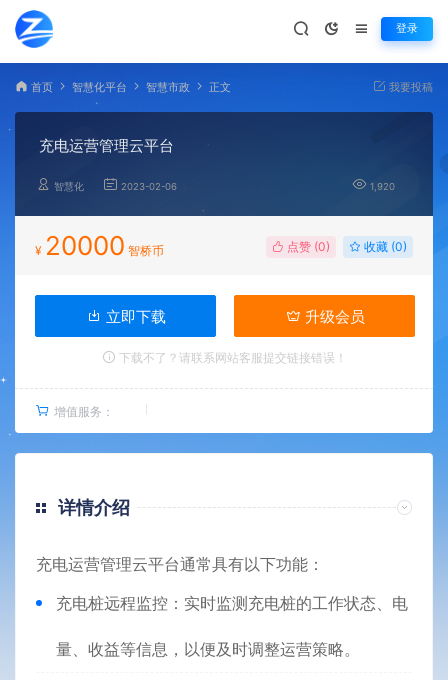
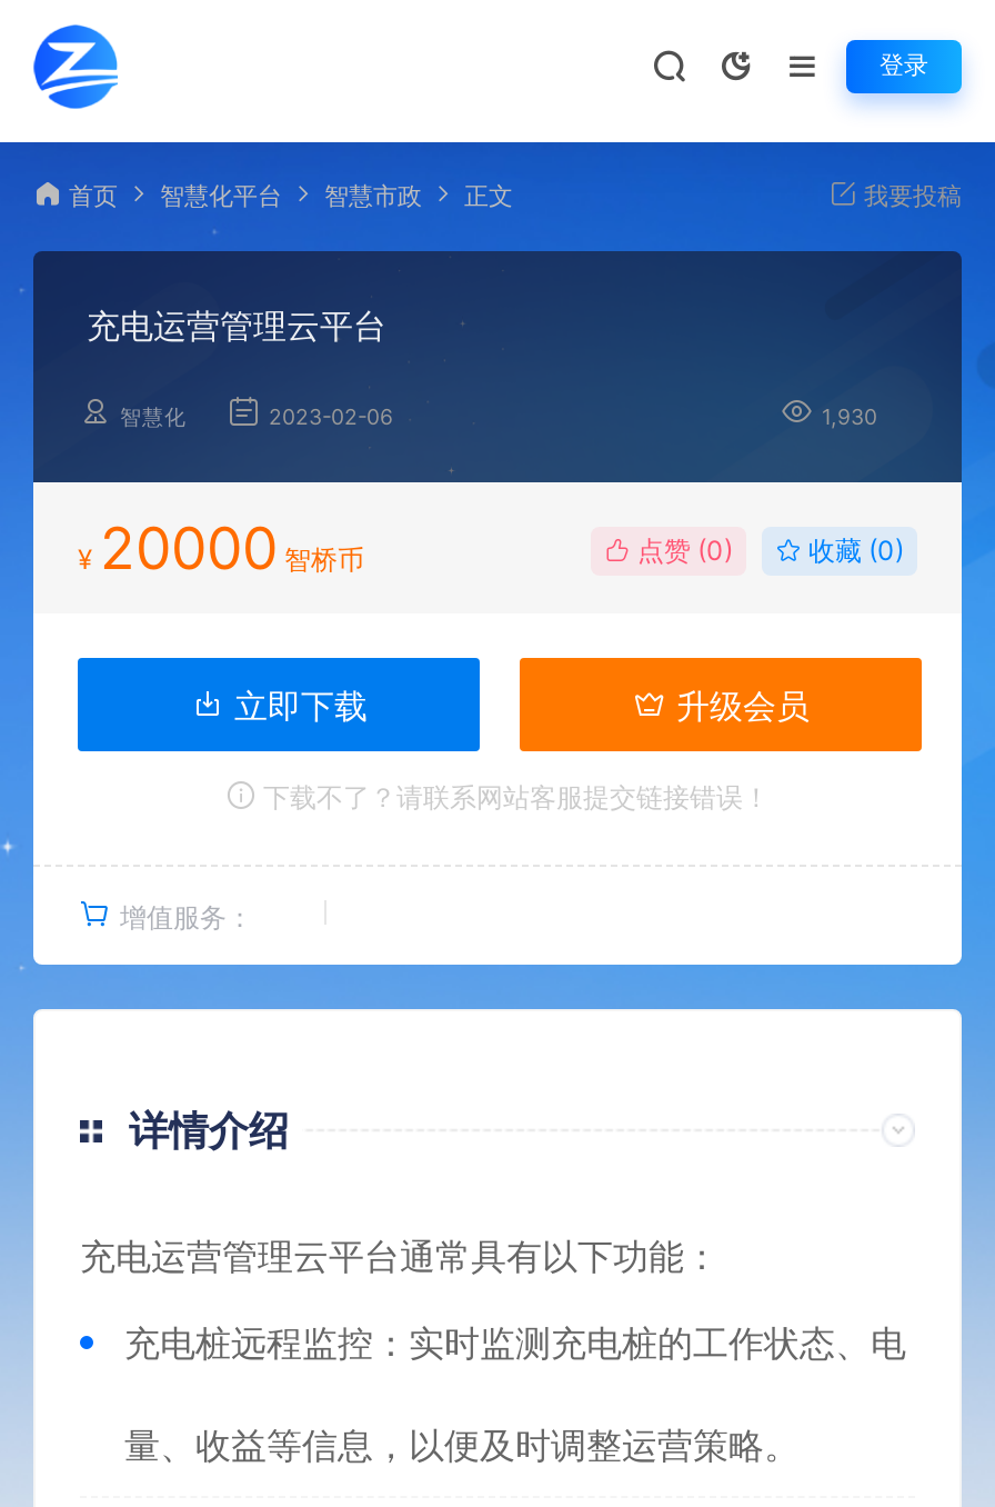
[367,181,395,192] 1,920 -> [815,405,877,429] 1,930

